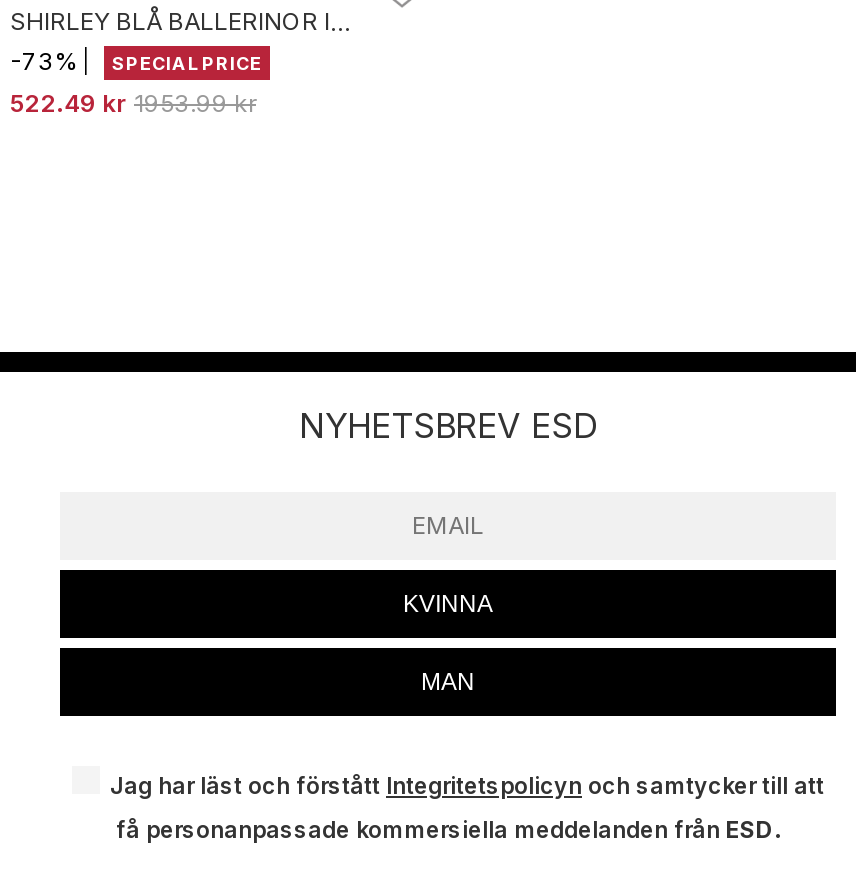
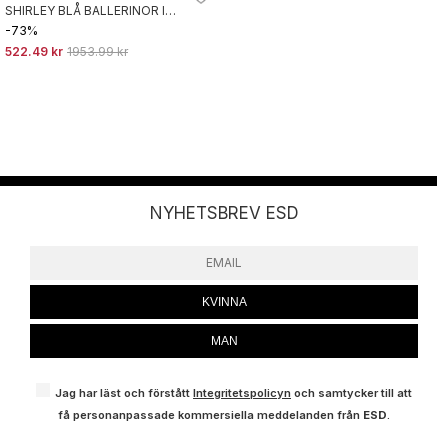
[112,53,262,75] SPECIAL PRICE -> none

